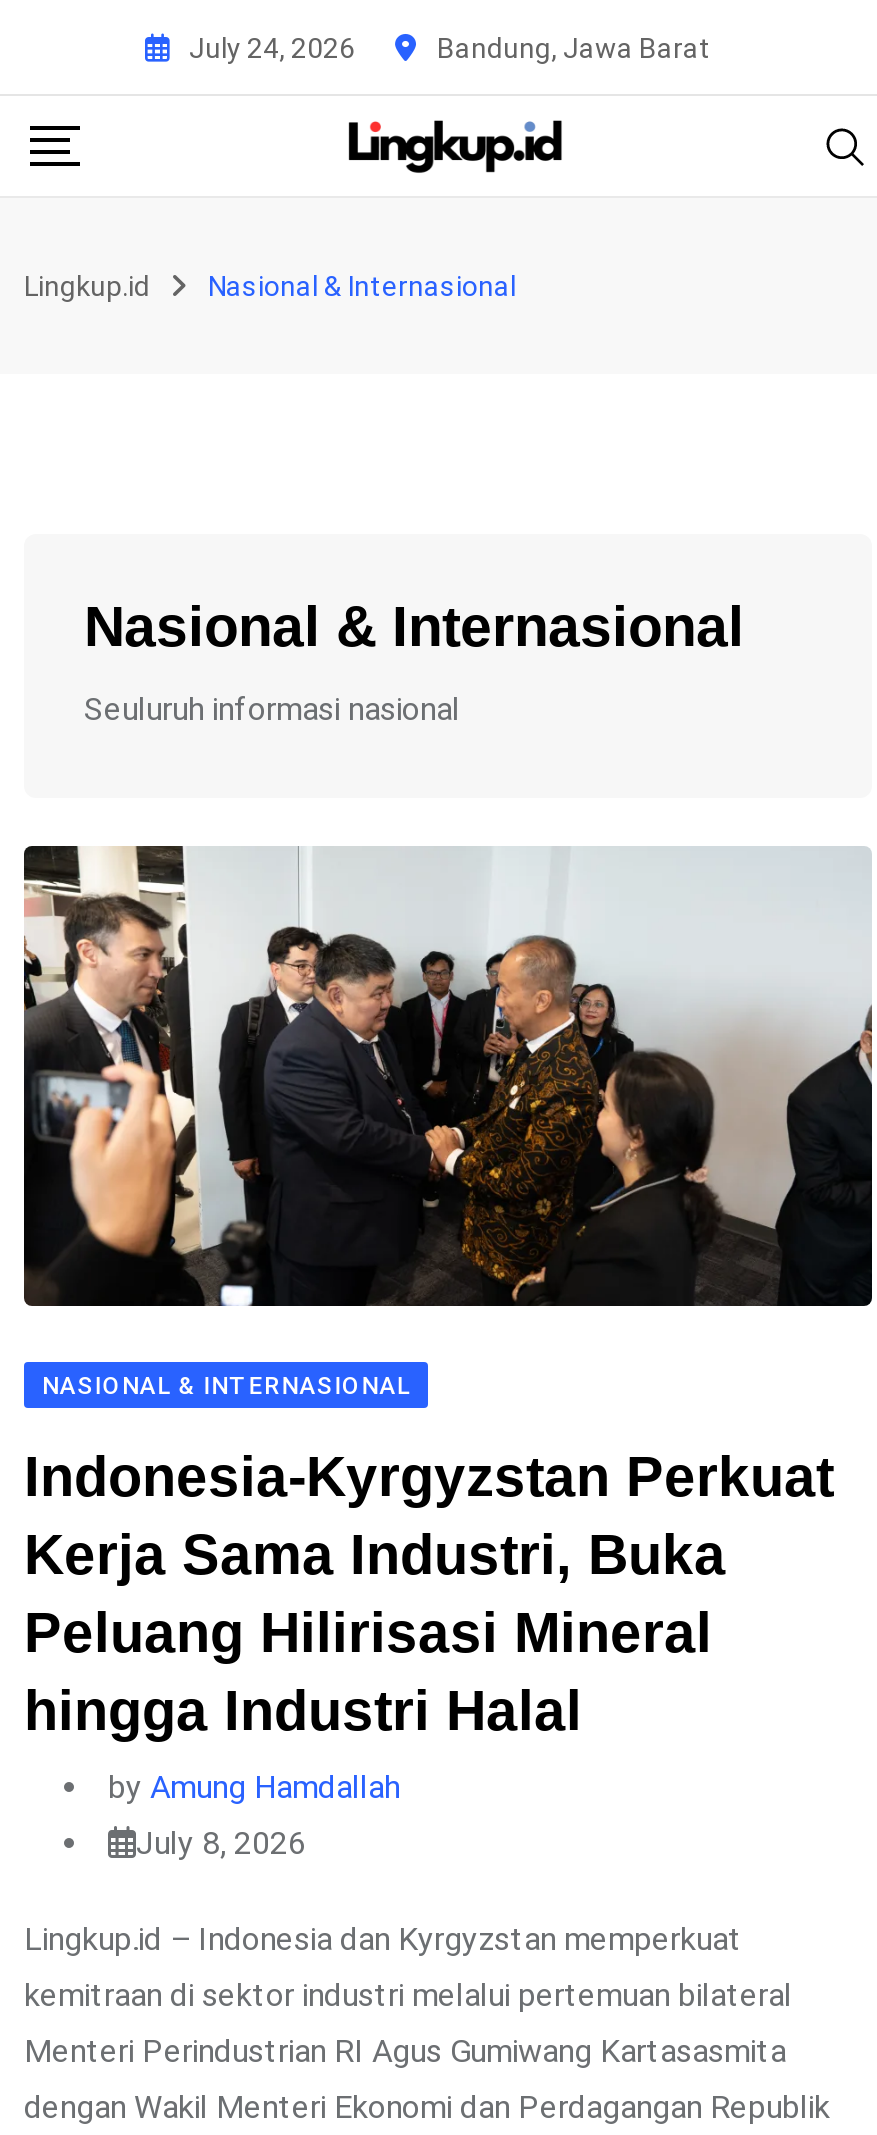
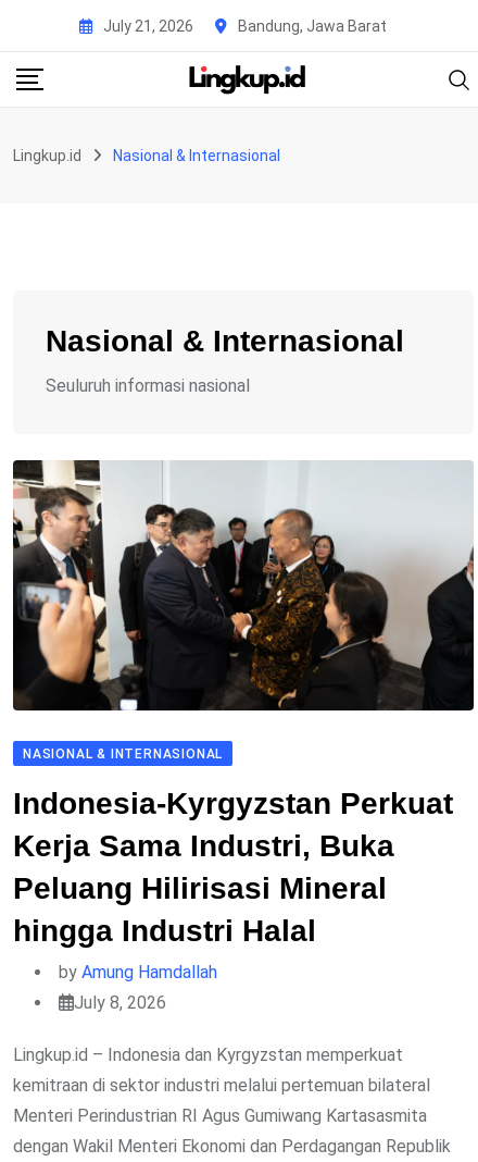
[189,31,355,63] July 24, 2026 -> [103,17,193,34] July 21, 2026

